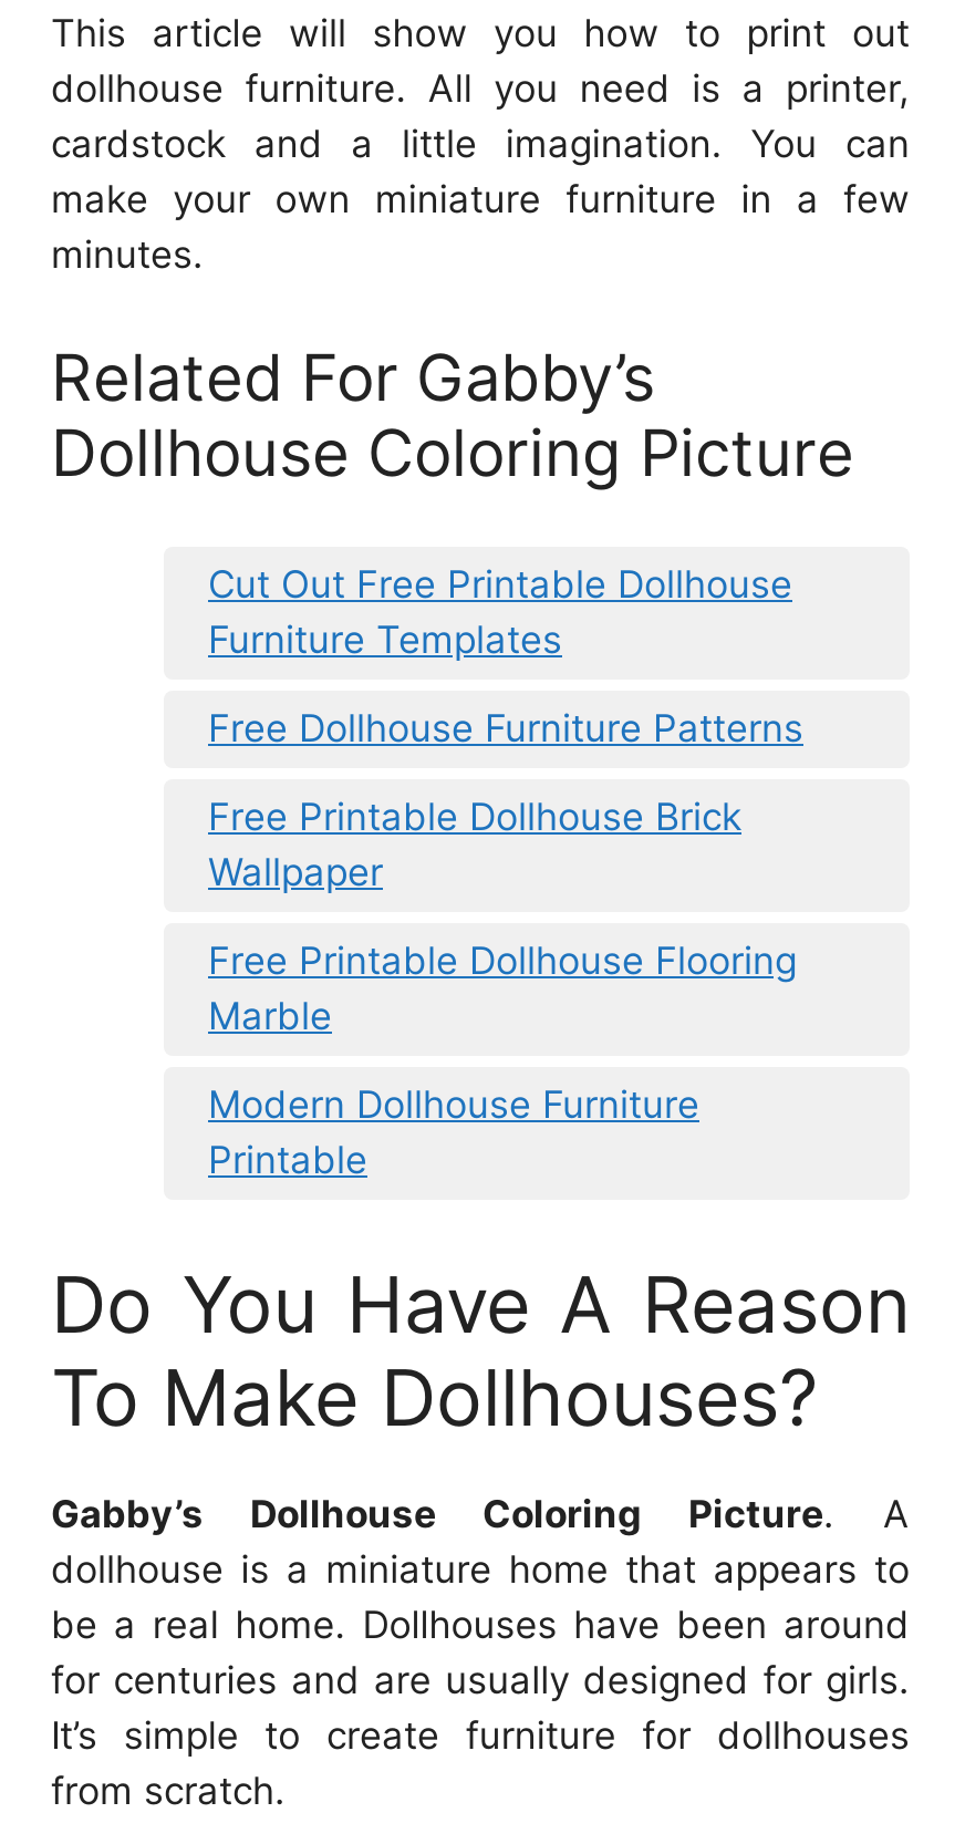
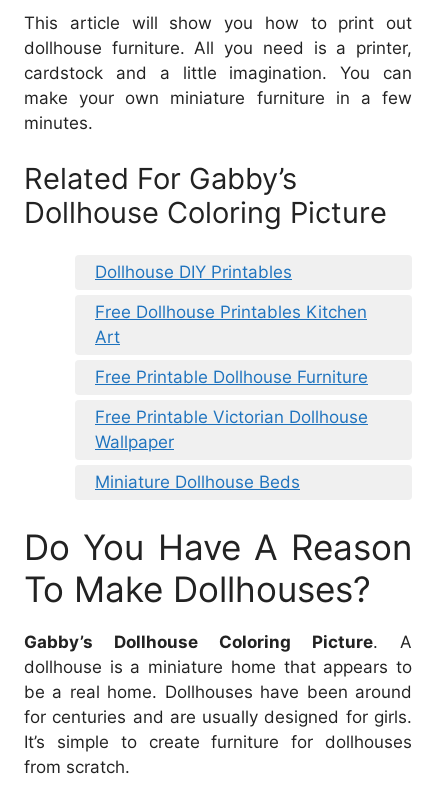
[208,563,803,839] Cut Out Free Printable Dollhouse | Furniture Templates | Free Dollhouse Furniture Patterns | Free Printable Dollhouse Brick -> [95,262,368,427] Dollhouse DIY Printables | Free Dollhouse Printables Kitchen | Art | Free Printable Dollhouse Furniture | Free Printable Victorian Dollhouse
moved [208,850,383,895] -> [95,432,174,452]: Wallpaper
[208,939,797,1183] Free Printable Dollhouse Flooring | Marble | Modern Dollhouse Furniture | Printable -> [95,472,300,492] Miniature Dollhouse Beds

